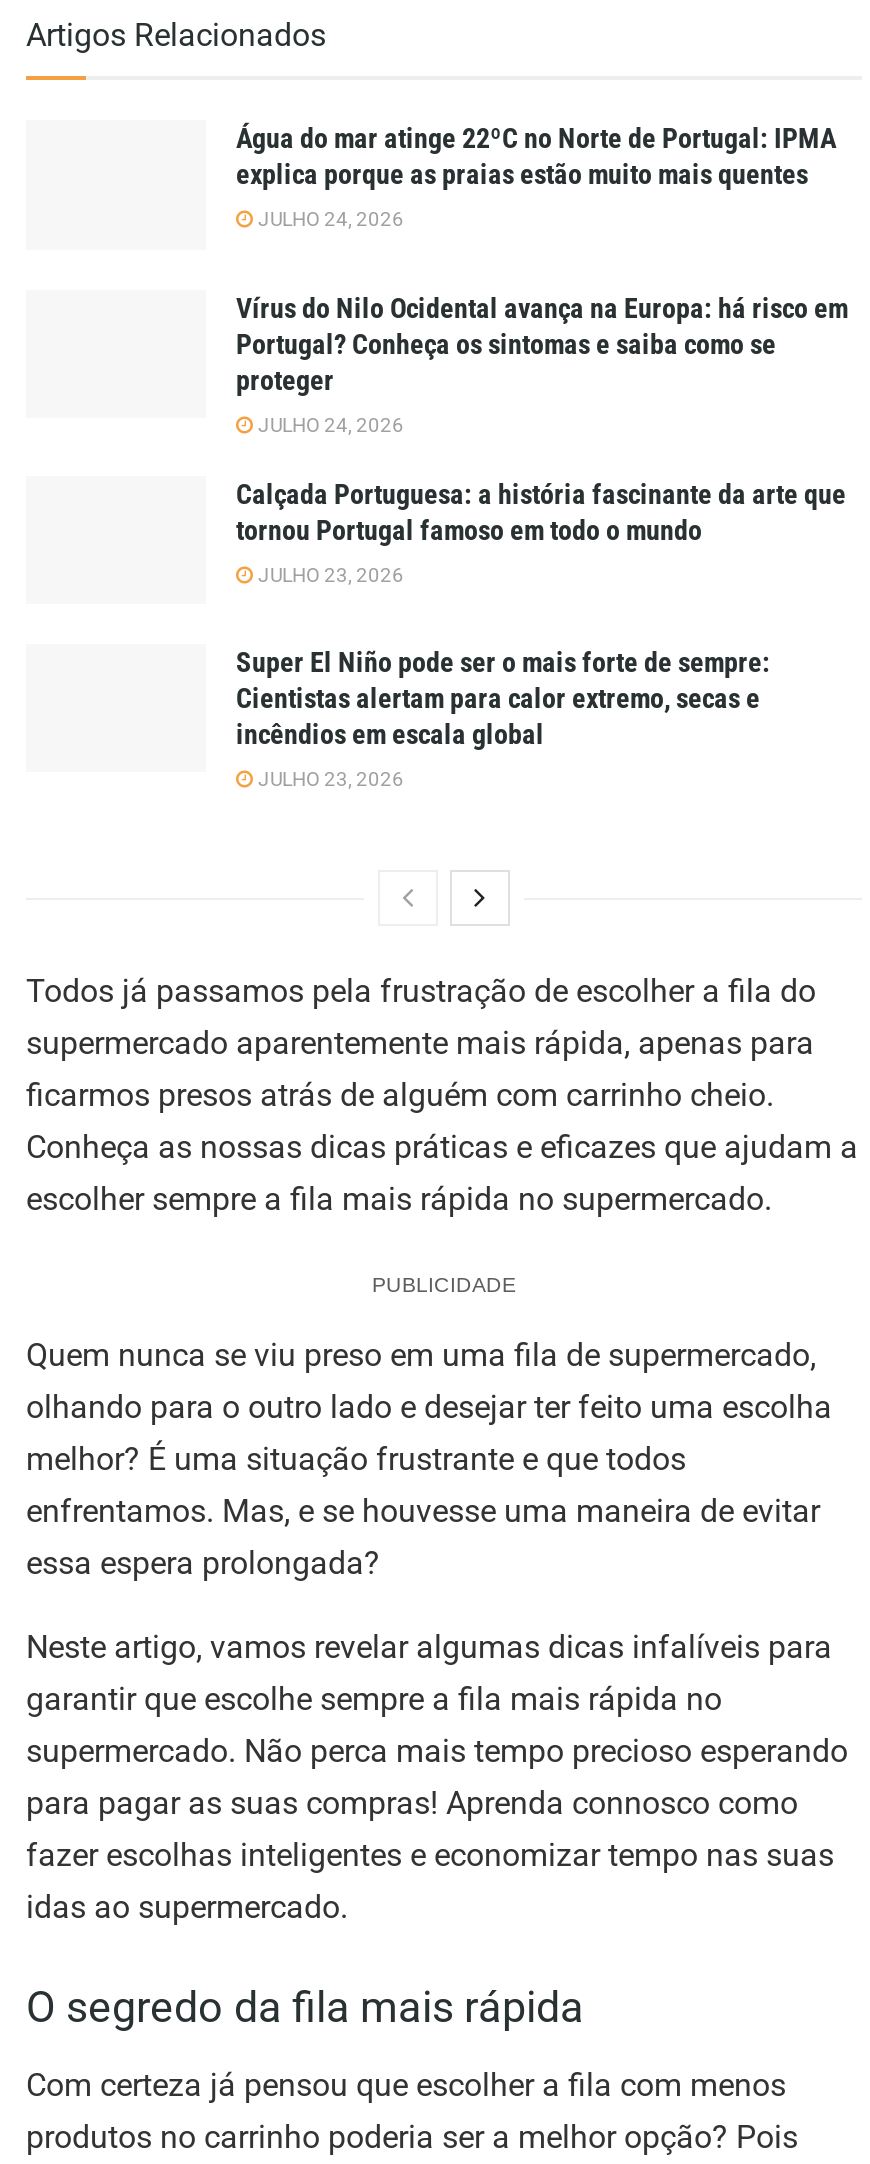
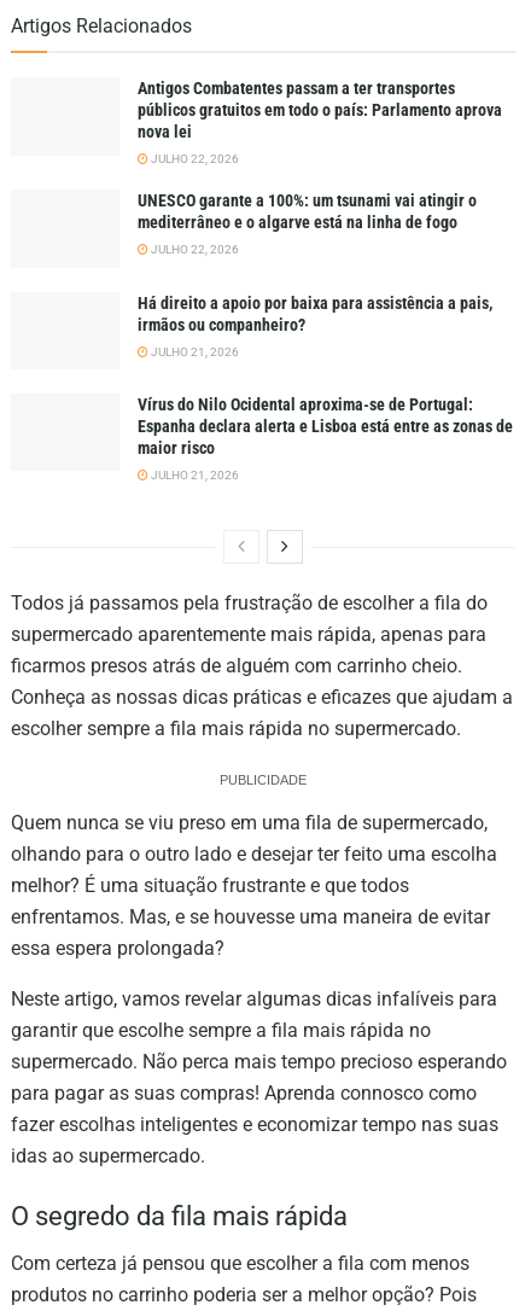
[236,123,836,191] Água do mar atinge 22ºC no Norte de Portugal: IPMA | explica porque as praias estão muito mais quentes -> [138,79,502,142] Antigos Combatentes passam a ter transportes | públicos gratuitos em todo o país: Parlamento aprova | nova lei
[254,209,404,231] JULHO 24, 2026 -> [148,153,239,166] JULHO 22, 2026
[236,292,848,396] Vírus do Nilo Ocidental avança na Europa: há risco em | Portugal? Conheça os sintomas e saiba como se | proteger -> [138,191,477,232] UNESCO garante a 100%: um tsunami vai atingir o | mediterrâneo e o algarve está na linha de fogo
[254,414,404,436] JULHO 24, 2026 -> [148,243,239,257] JULHO 22, 2026
[236,478,846,546] Calçada Portuguesa: a história fascinante da arte que | tornou Portugal famoso em todo o mundo -> [138,293,492,334] Há direito a apoio por baixa para assistência a pais, | irmãos ou companheiro?
[254,564,404,586] JULHO 23, 2026 -> [148,345,239,358] JULHO 21, 2026
[236,646,770,750] Super El Niño pode ser o mais forte de sempre: | Cientistas alertam para calor extremo, secas e | incêndios em escala global -> [138,395,513,458] Vírus do Nilo Ocidental aproxima-se de Portugal: | Espanha declara alerta e Lisboa está entre as zonas de | maior risco
[254,768,404,790] JULHO 23, 2026 -> [148,469,239,482] JULHO 21, 2026

